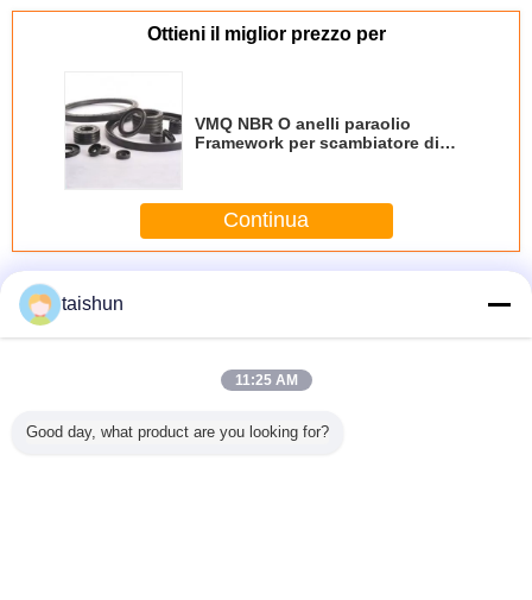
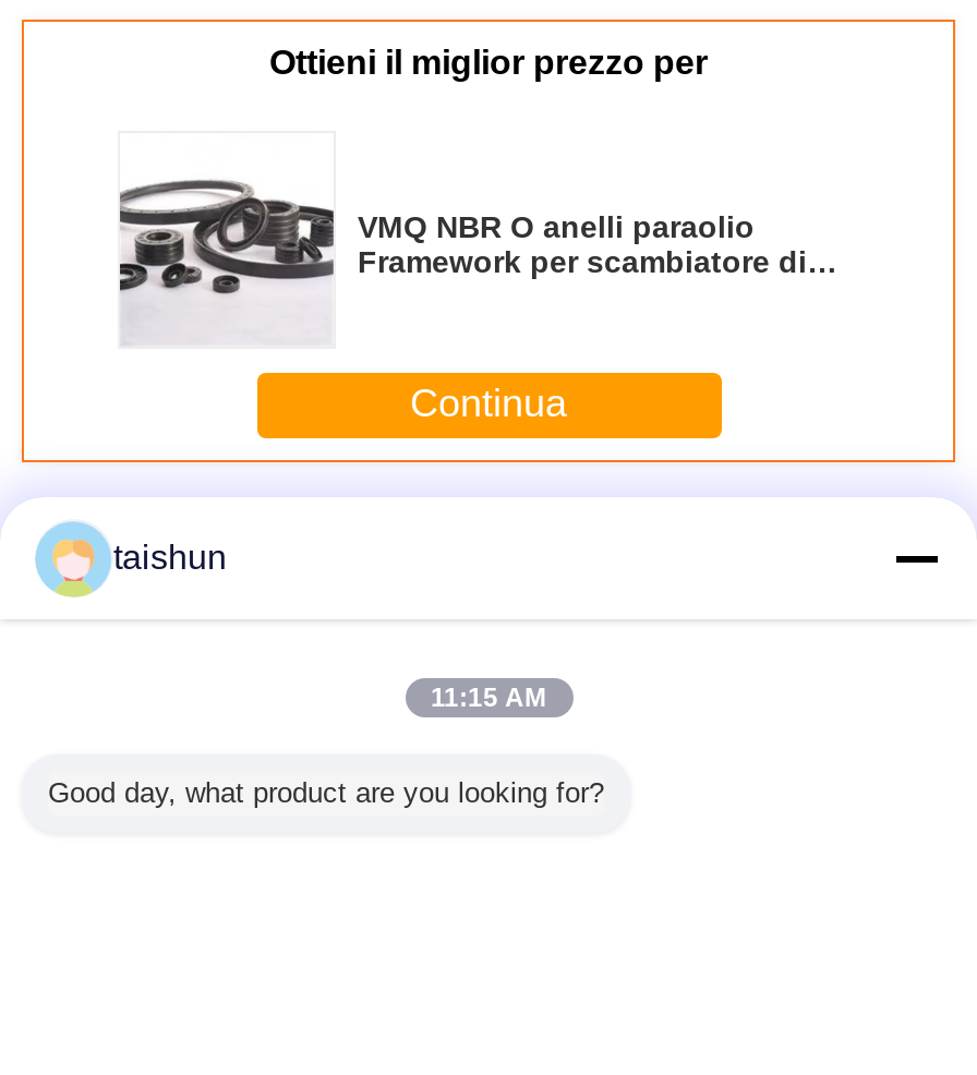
[235,372,297,389] 11:25 AM -> [431,683,546,713] 11:15 AM

